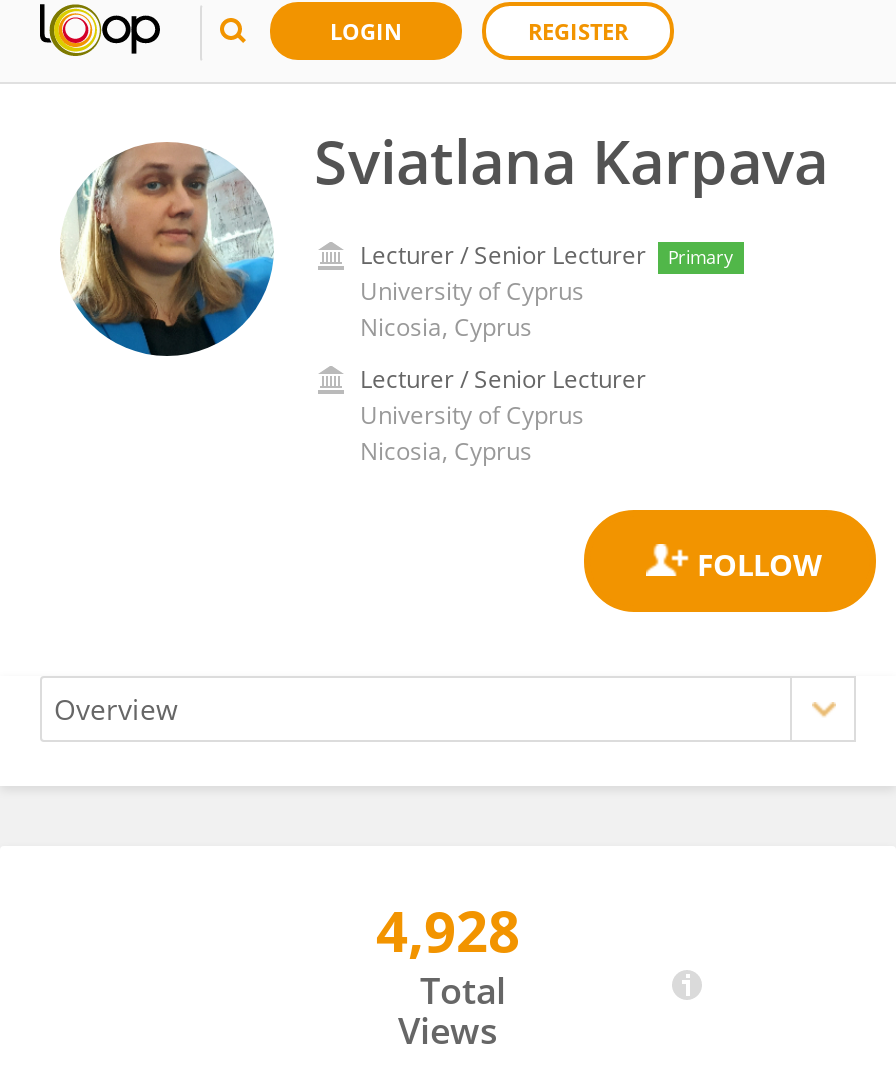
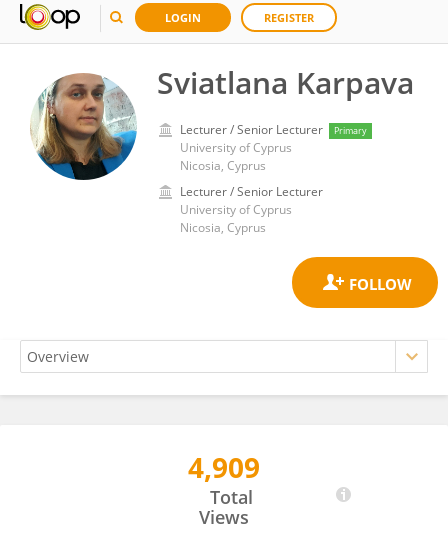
[376,892,520,968] 4,928 -> [188,448,260,486] 4,909

